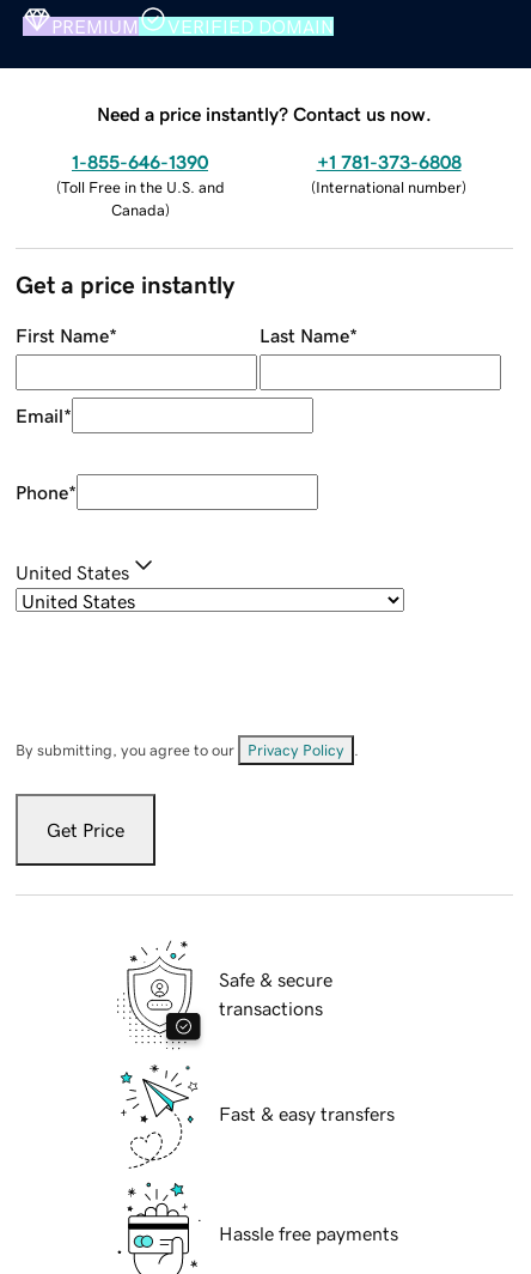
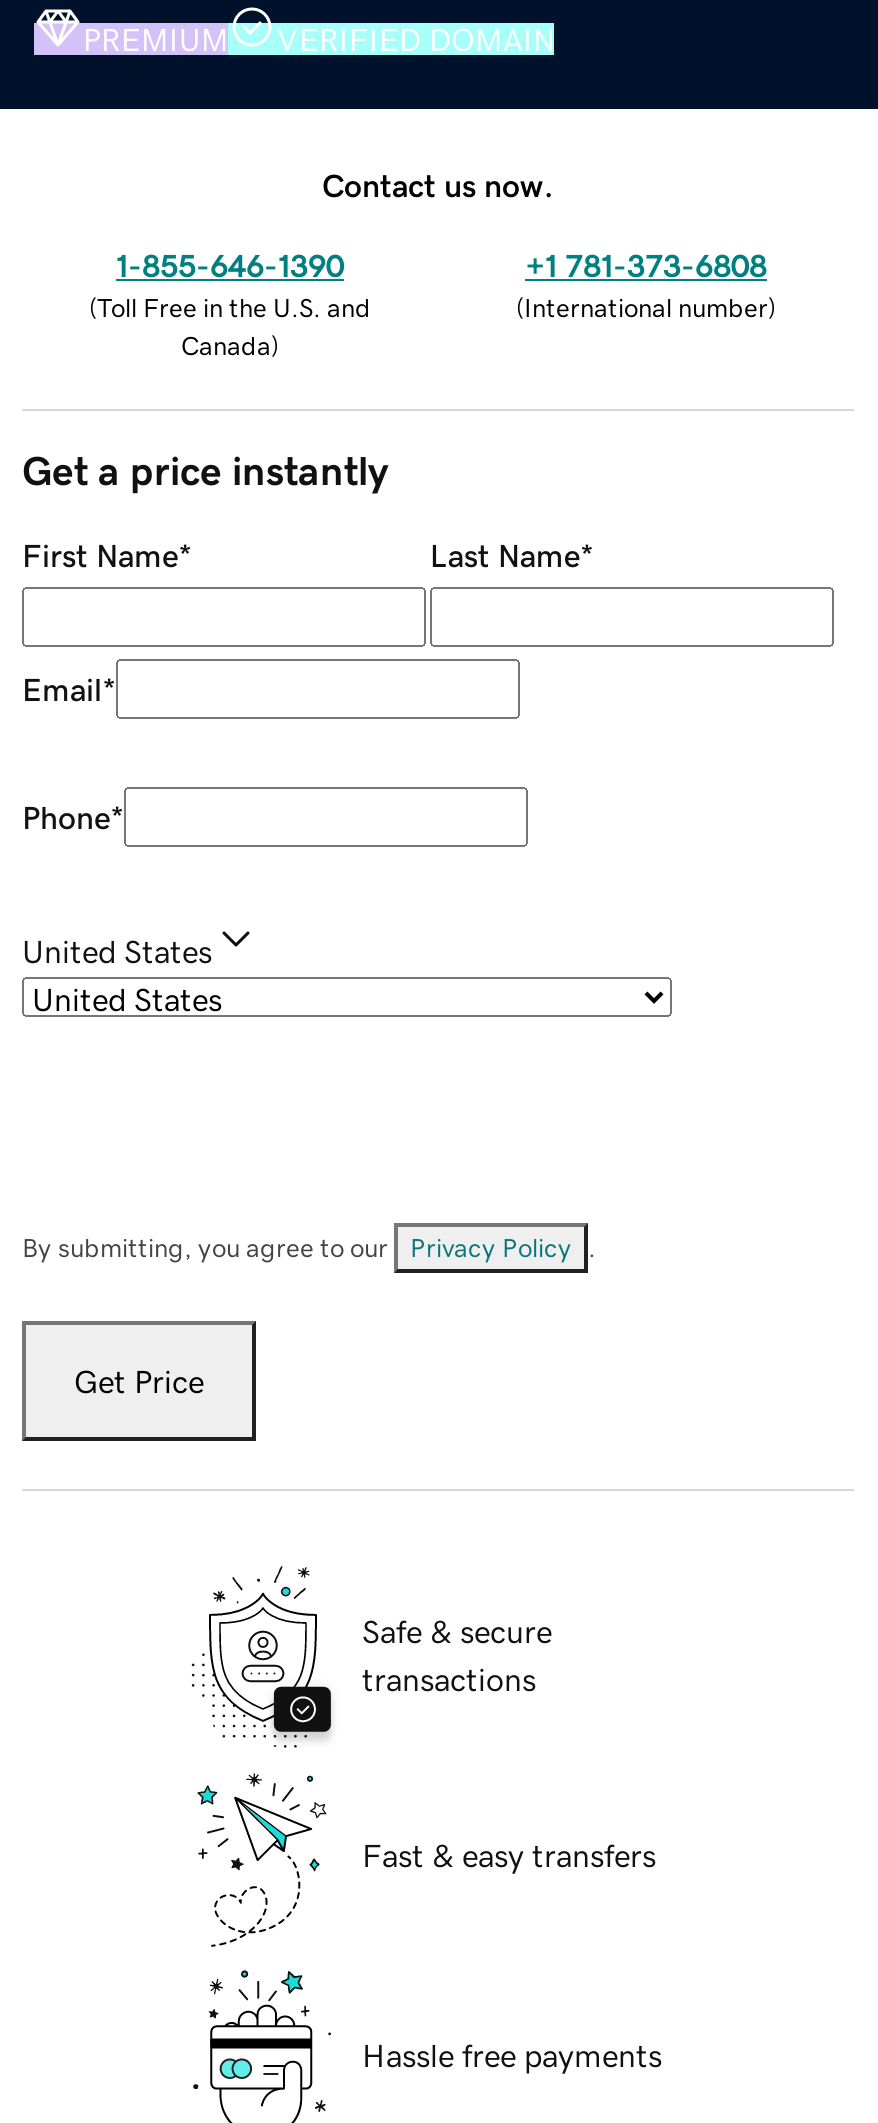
[97,104,432,123] Need a price instantly? Contact us now. -> [322,168,554,200] Contact us now.

